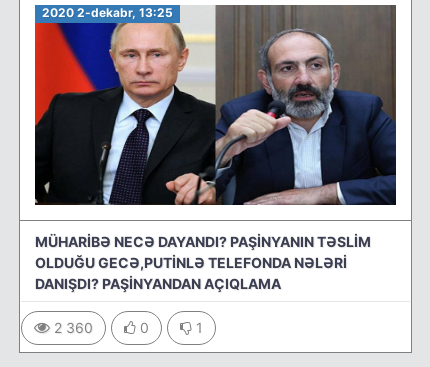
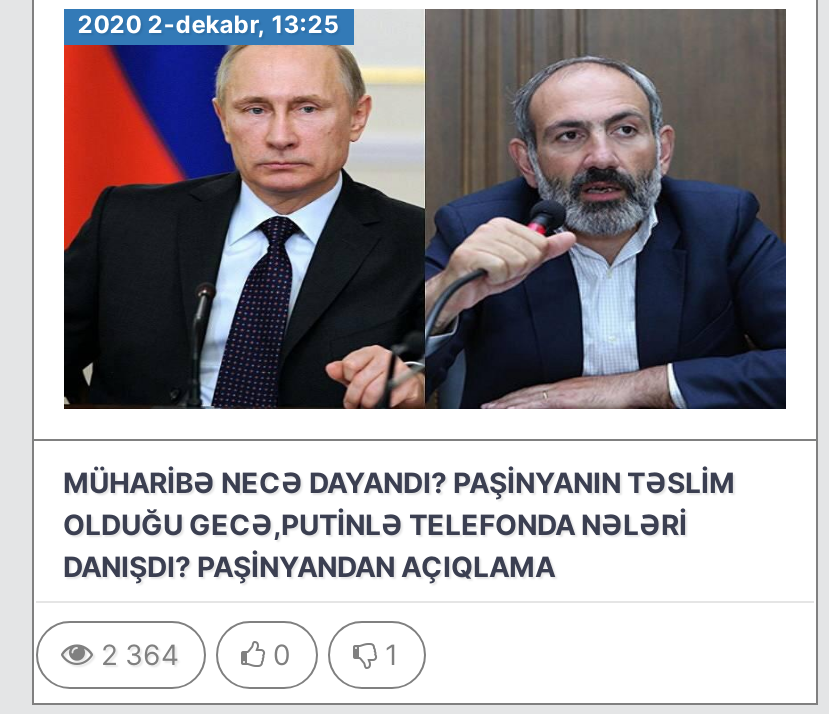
[49,319,92,336] 2 360 -> [93,637,179,671] 2 364

